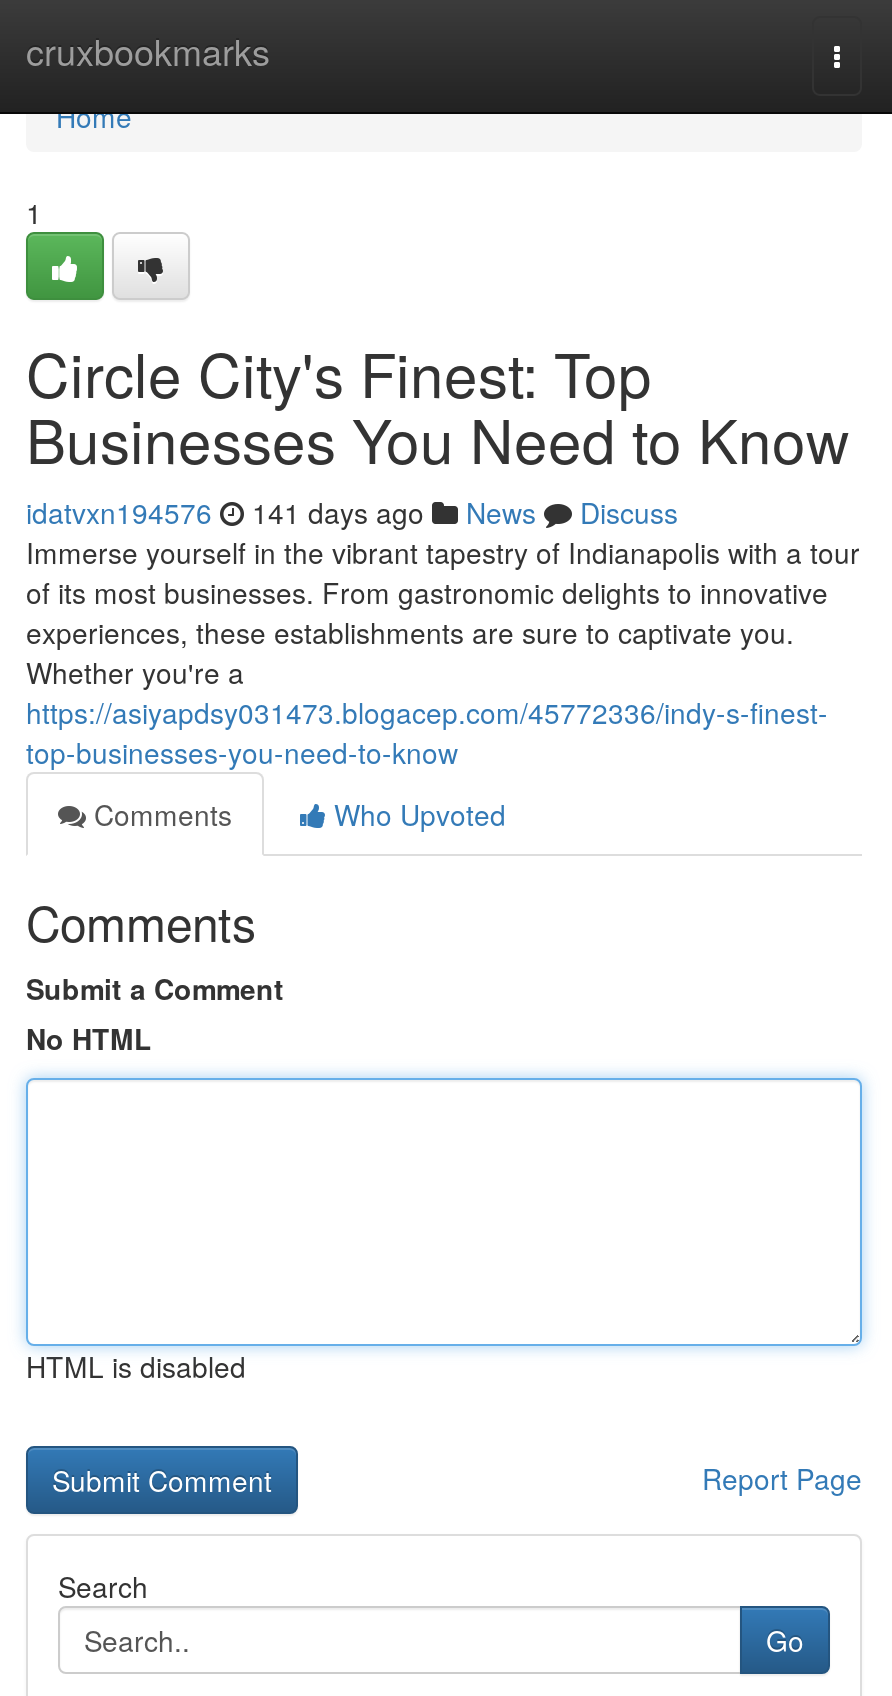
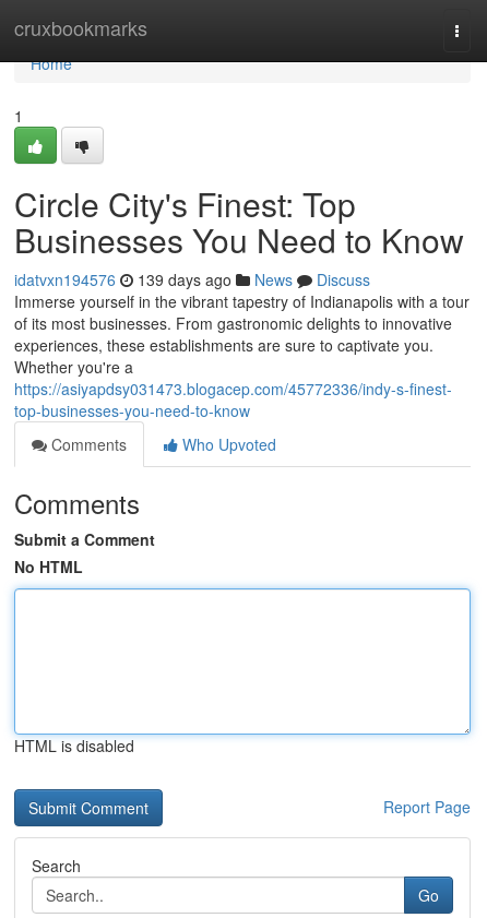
[26,492,678,532] idatvxn194576 141 days ago News Discuss -> [14,269,370,290] idatvxn194576 139 days ago News Discuss

